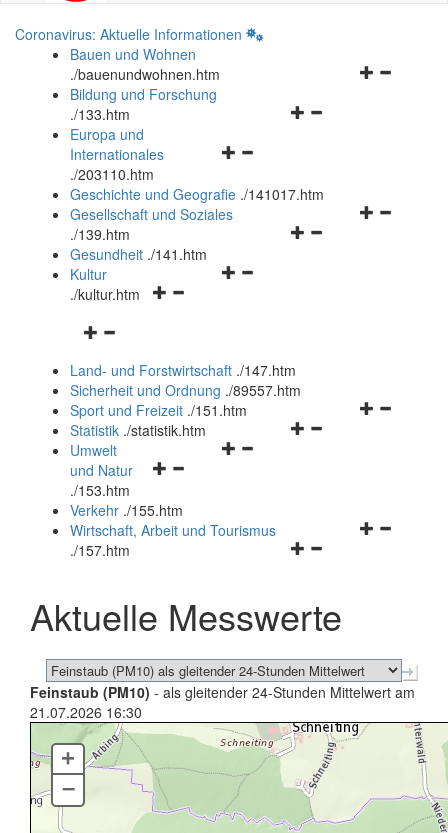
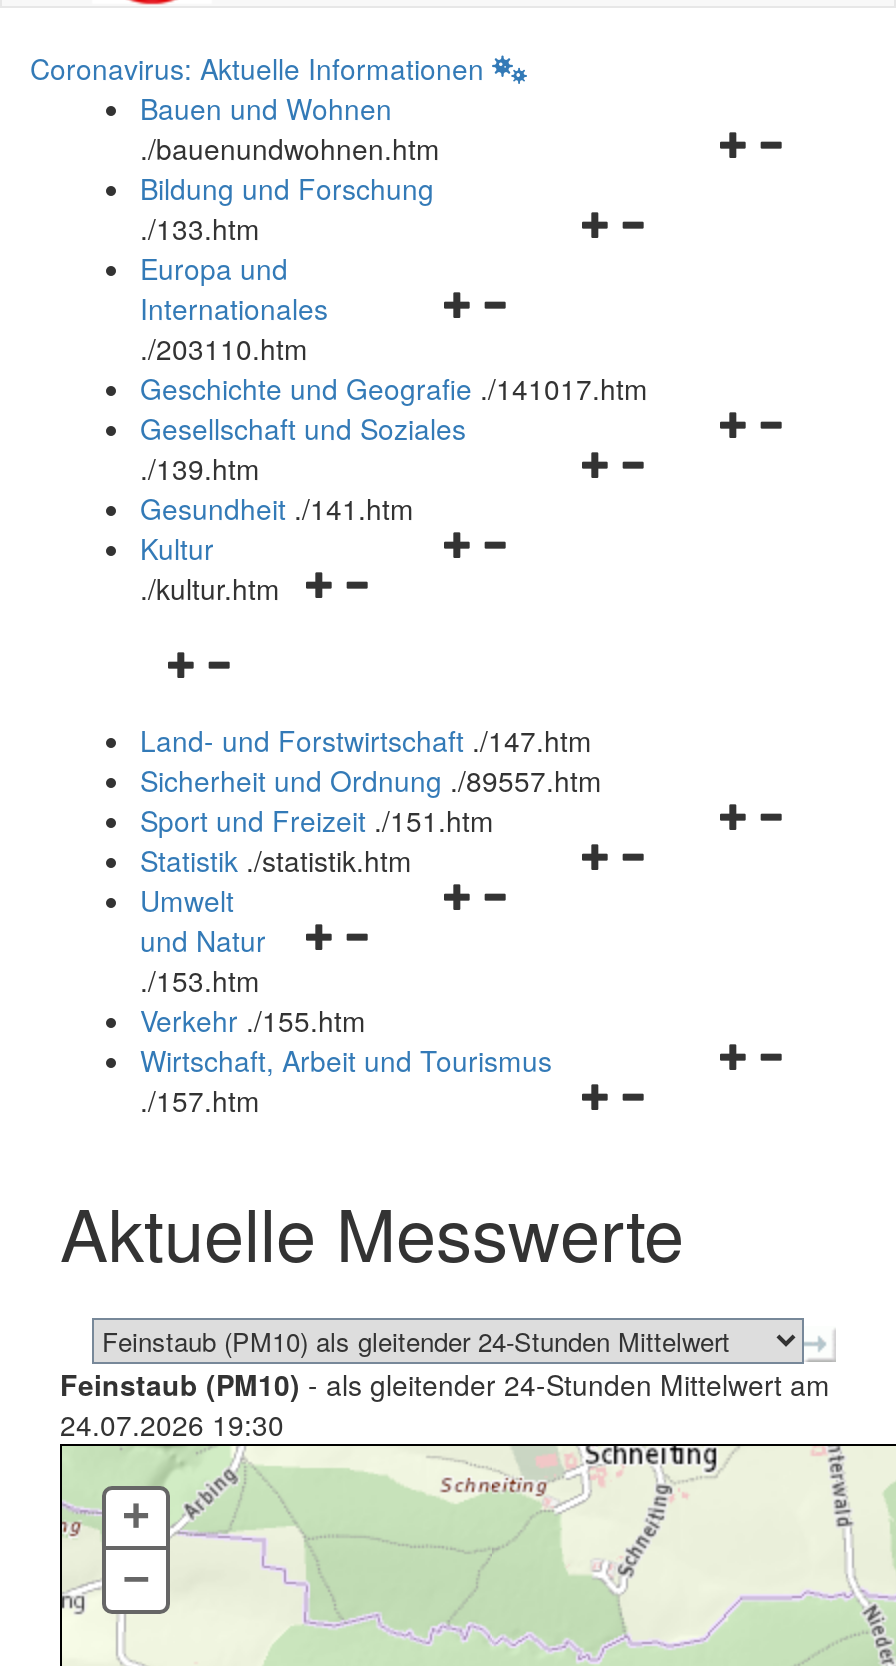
[30,702,142,722] 21.07.2026 16:30 -> [60,1404,284,1444] 24.07.2026 19:30

